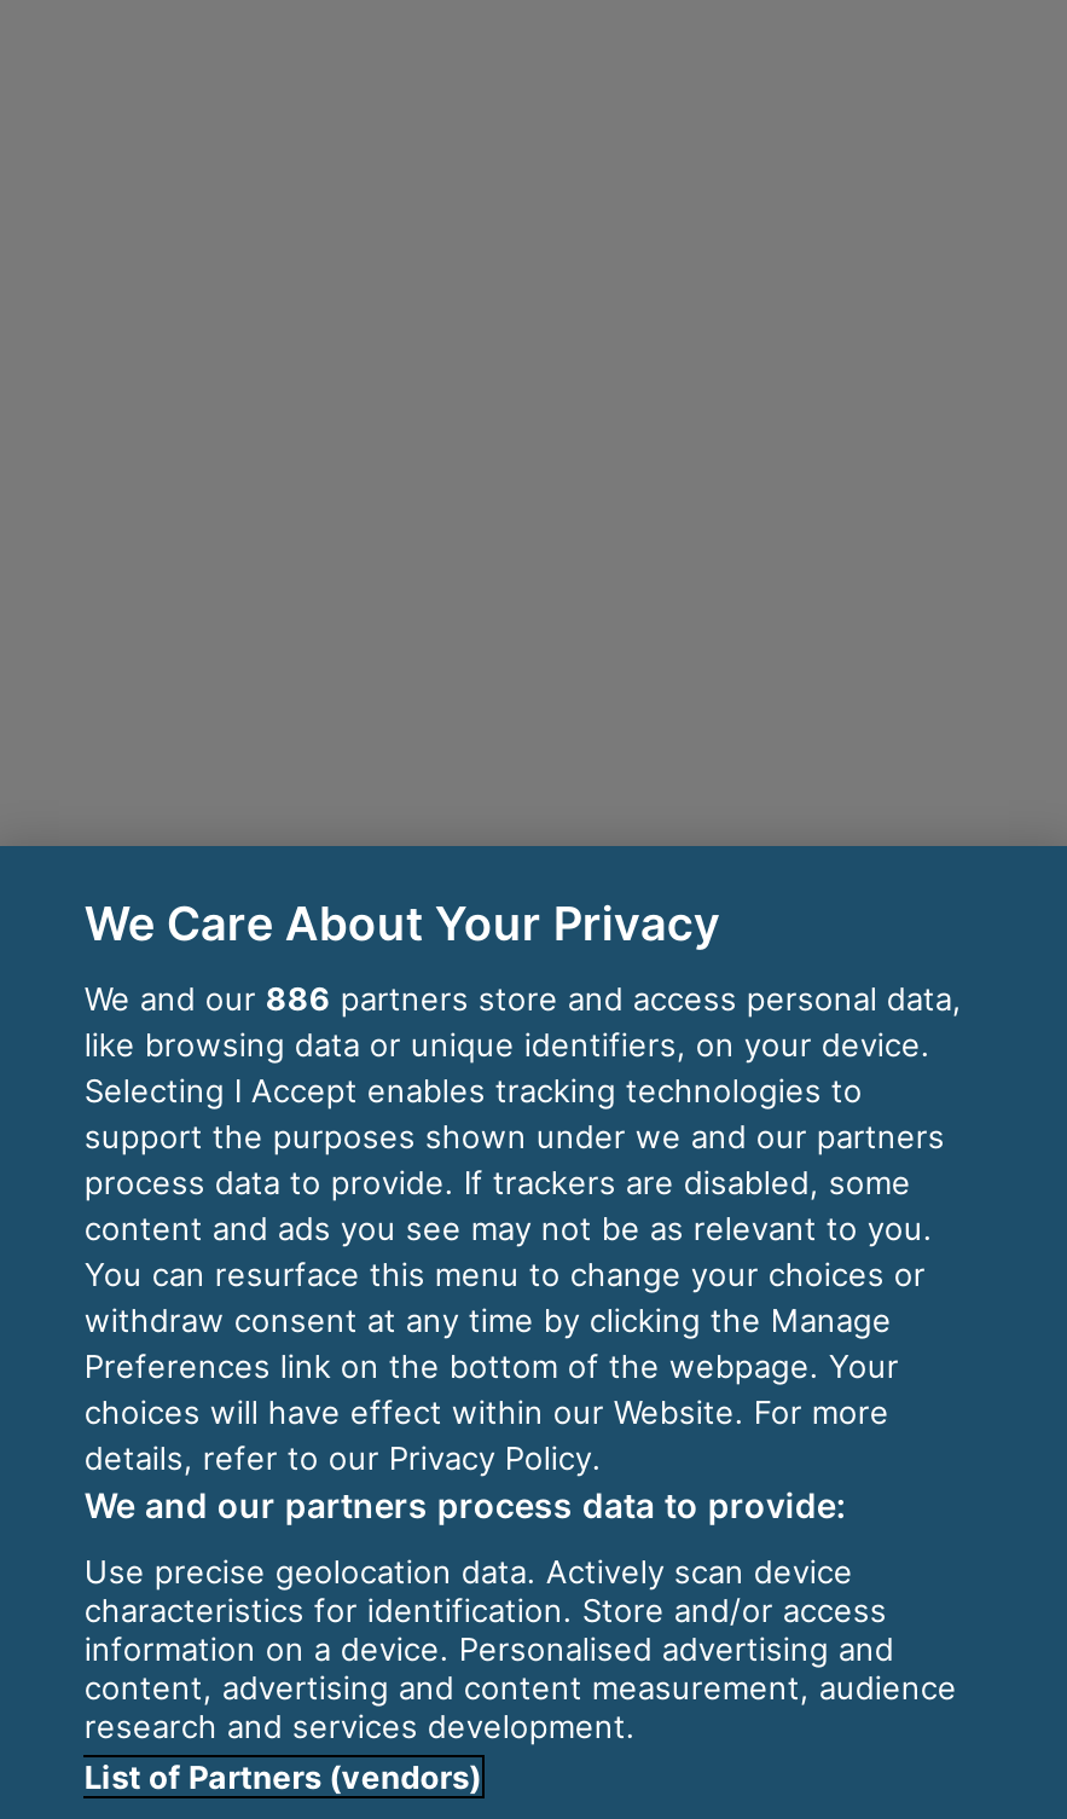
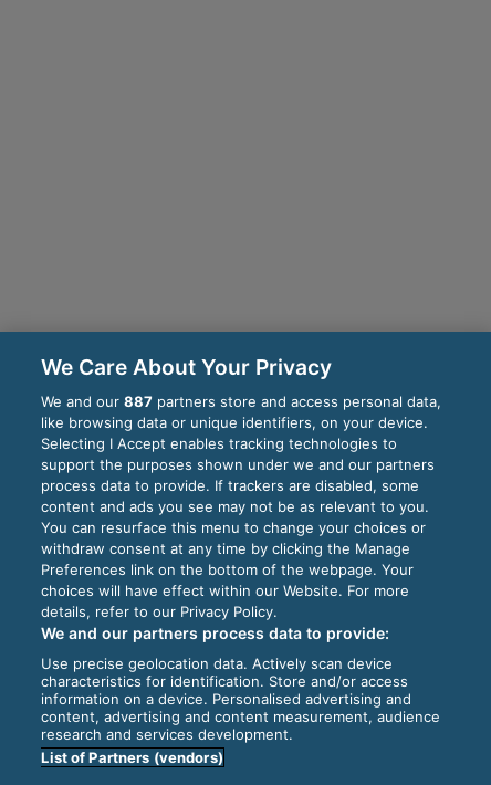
[84,979,962,1018] We and our 886 partners store and access personal data, -> [41,393,442,410] We and our 887 partners store and access personal data,

